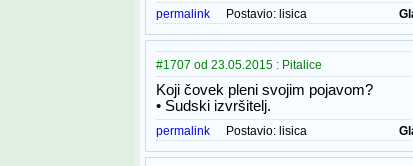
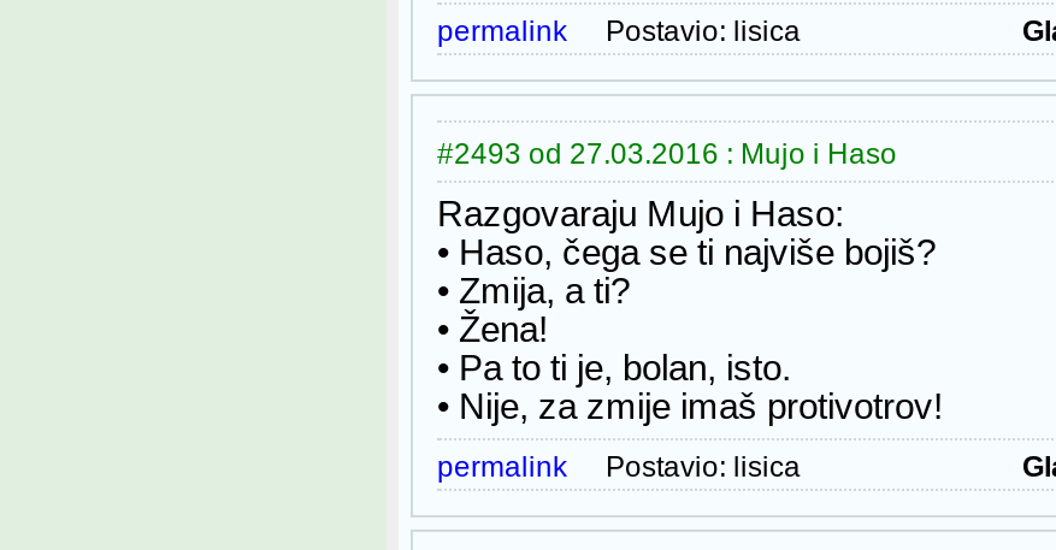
[156,58,322,72] #1707 od 23.05.2015 : Pitalice -> [437,137,897,171] #2493 od 27.03.2016 : Mujo i Haso
[156,82,373,114] Koji čovek pleni svojim pojavom? | • Sudski izvršitelj. -> [437,195,943,426] Razgovaraju Mujo i Haso: | • Haso, čega se ti najviše bojiš? | • Zmija, a ti? | • Žena! | • Pa to ti je, bolan, isto. | • Nije, za zmije imaš protivotrov!

